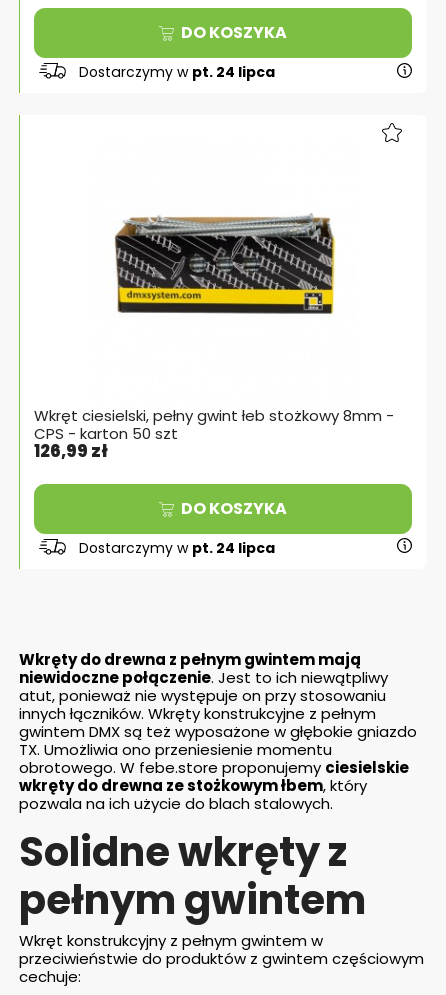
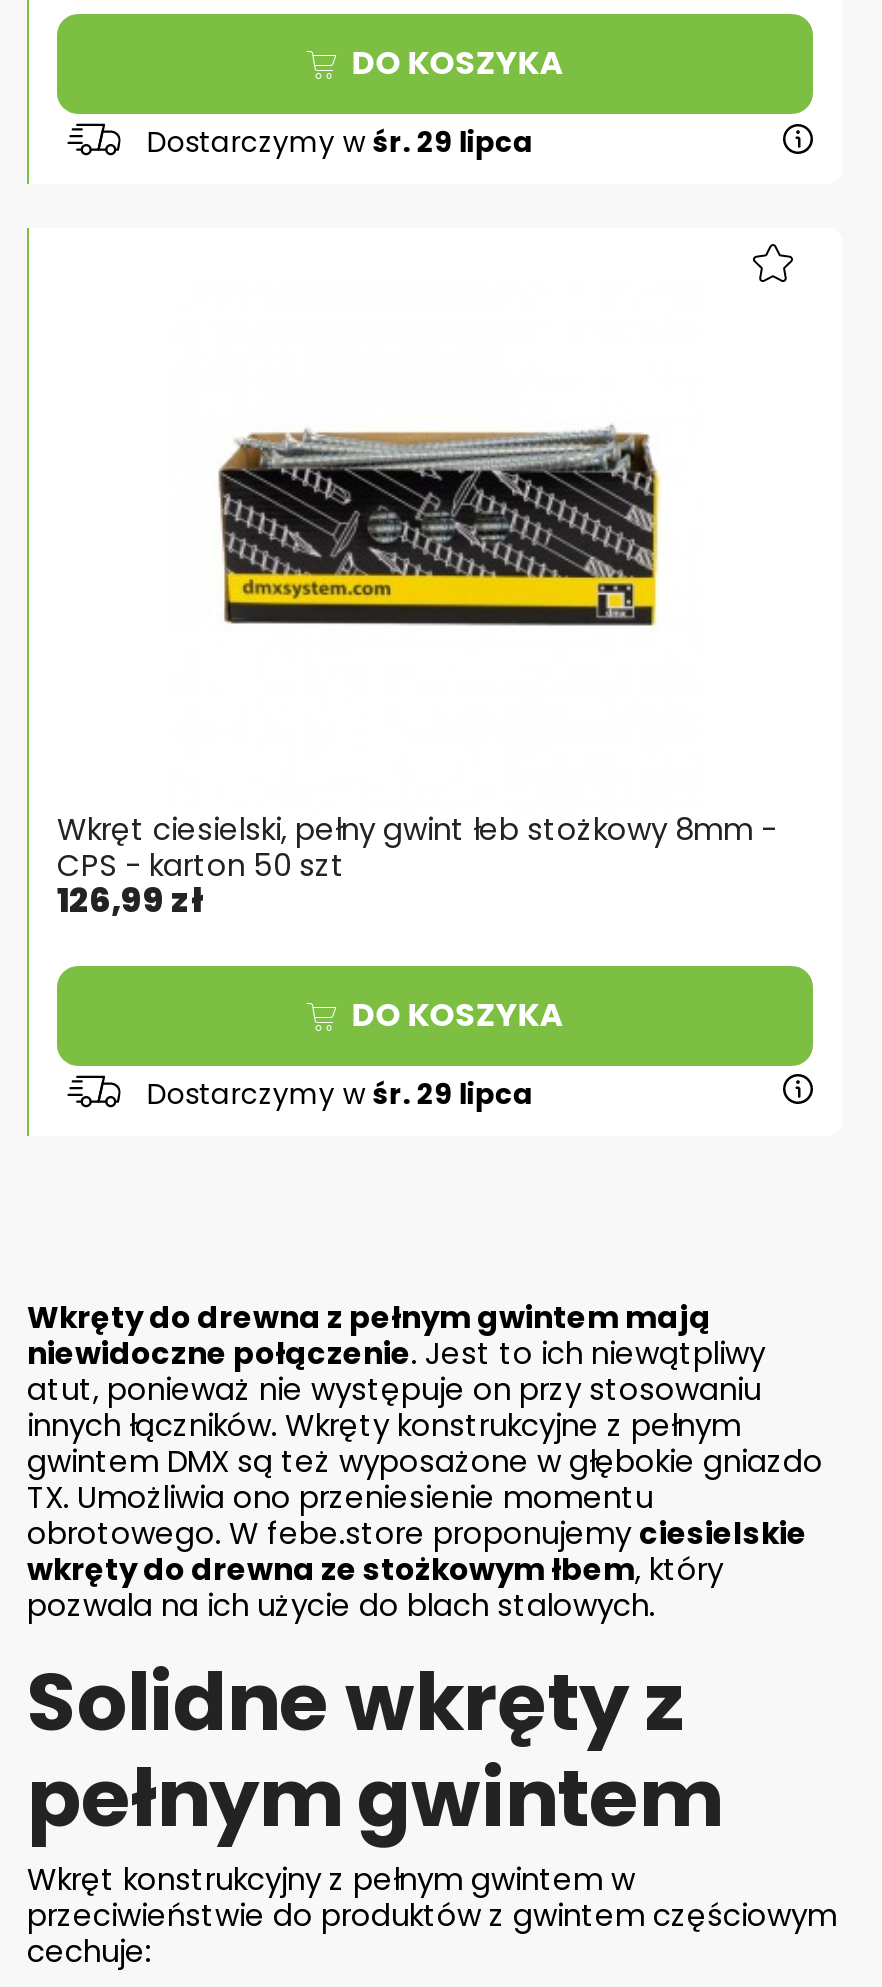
[79,62,275,82] Dostarczymy w pt. 24 lipca -> [147,121,533,161] Dostarczymy w śr. 29 lipca
[79,538,275,558] Dostarczymy w pt. 24 lipca -> [147,1073,533,1113] Dostarczymy w śr. 29 lipca

